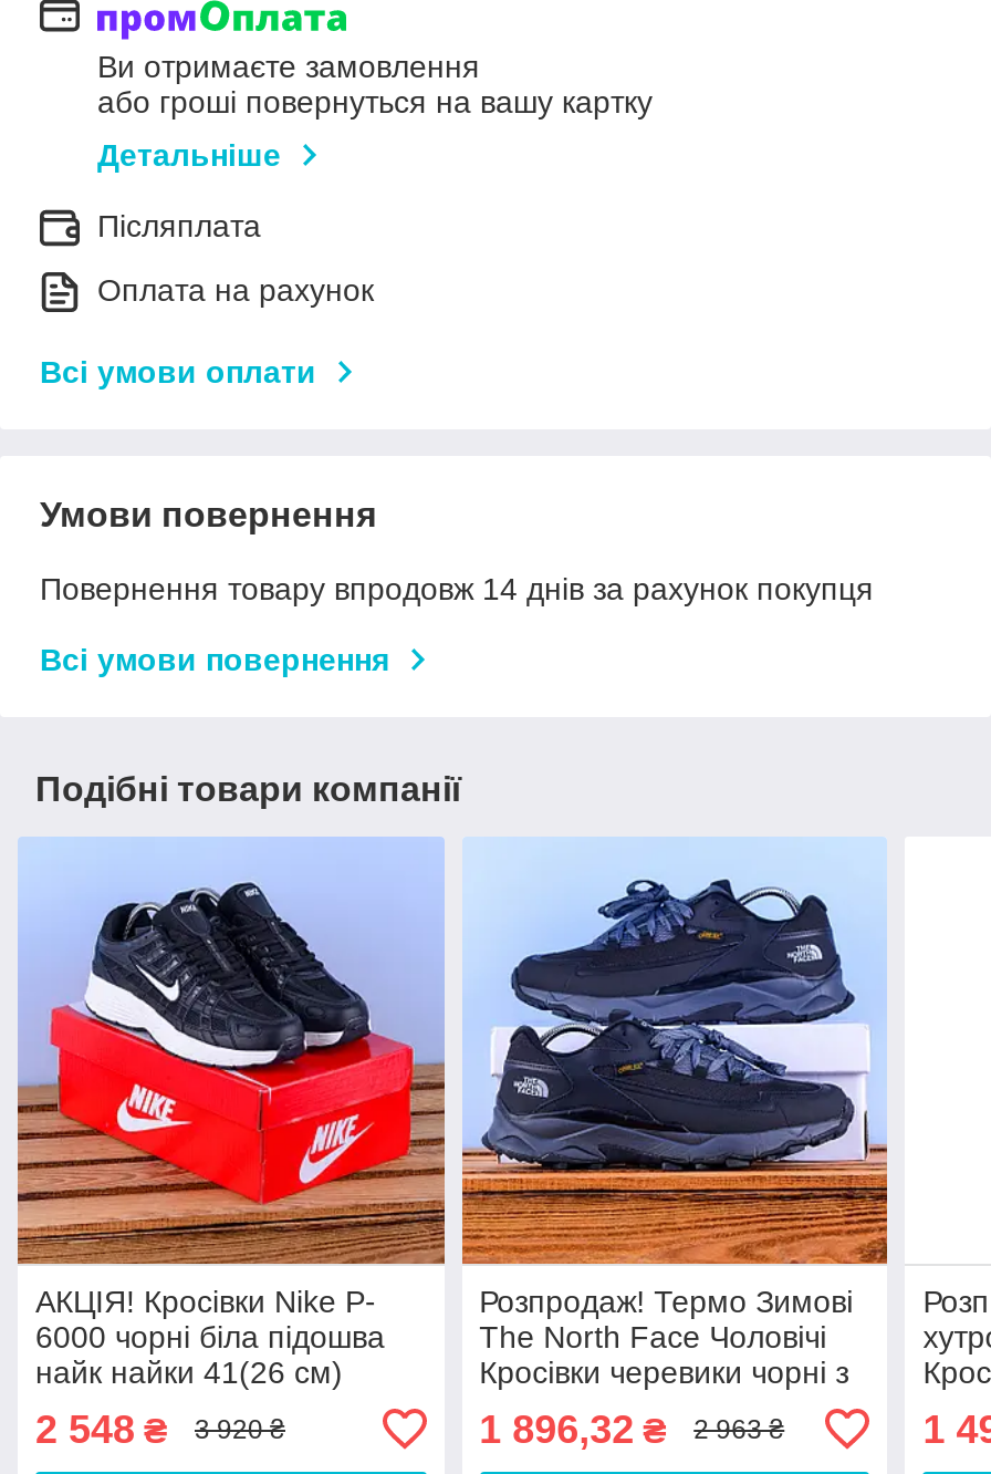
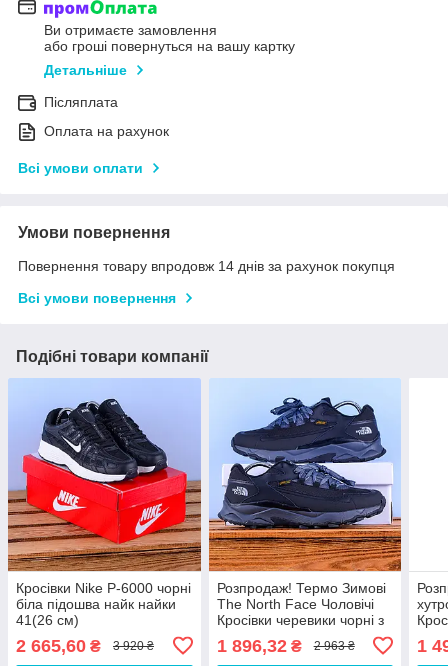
[35,1283,385,1451] АКЦІЯ! Кросівки Nike P- | 6000 чорні біла підошва | найк найки 41(26 см) | 2 548 ₴ -> [16,580,191,656] Кросівки Nike P-6000 чорні | біла підошва найк найки | 41(26 см) | 2 665,60 ₴

